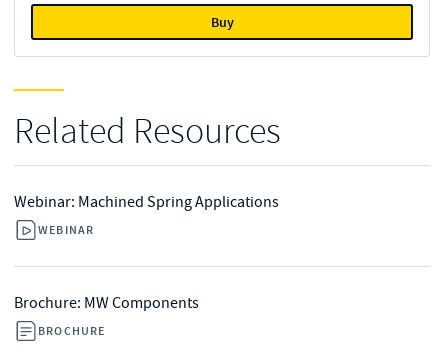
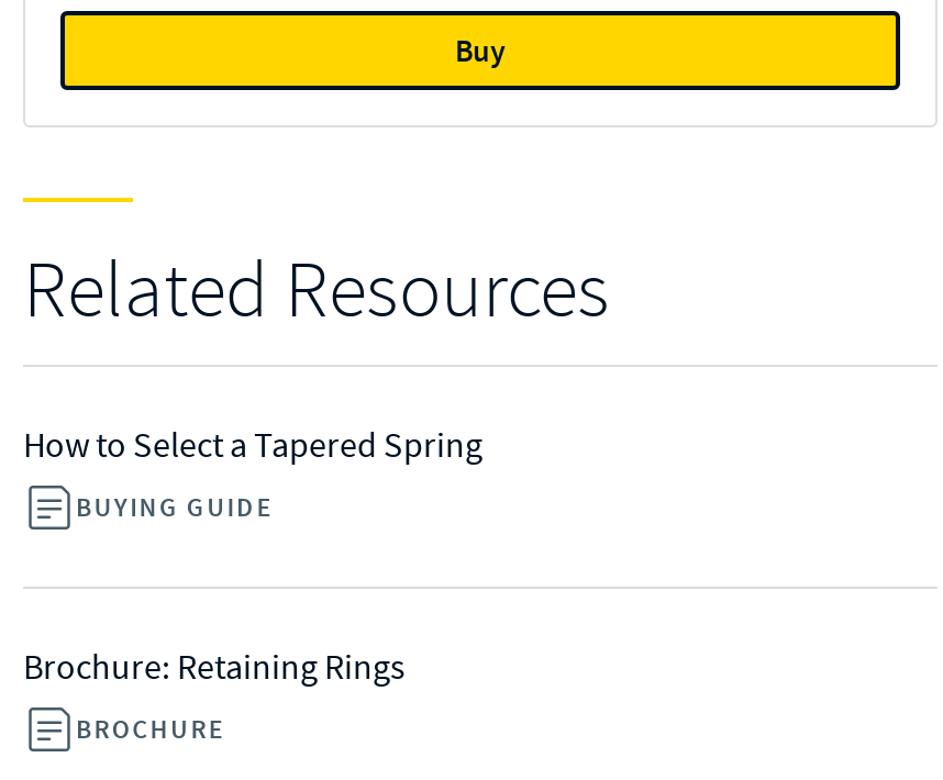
[14,192,279,212] Webinar: Machined Spring Applications -> [23,424,482,468] How to Select a Tapered Spring
[38,222,94,238] WEBINAR -> [76,490,272,525] BUYING GUIDE
[14,293,199,313] Brochure: MW Components -> [23,646,406,690] Brochure: Retaining Rings

